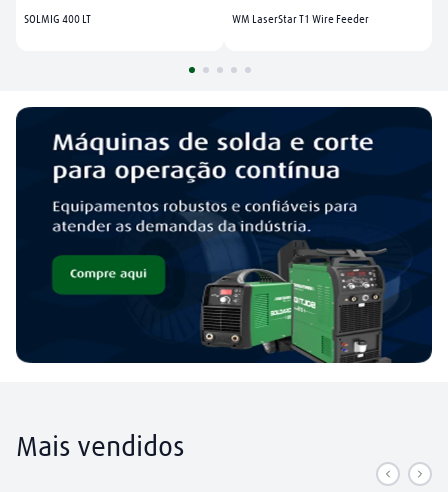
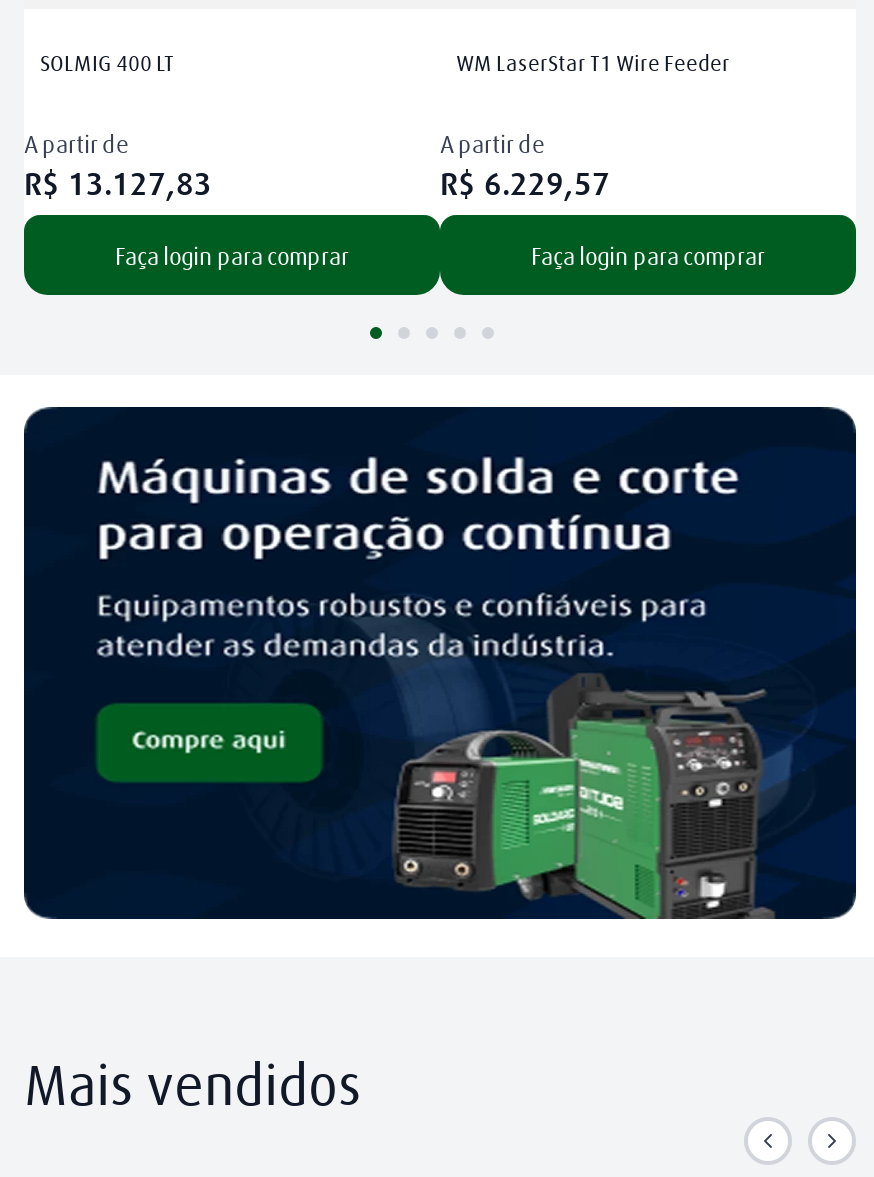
none -> [24,127,349,271] A partir de | R$ 13.127,83 | Faça login para comprar
none -> [440,127,765,271] A partir de | R$ 6.229,57 | Faça login para comprar

